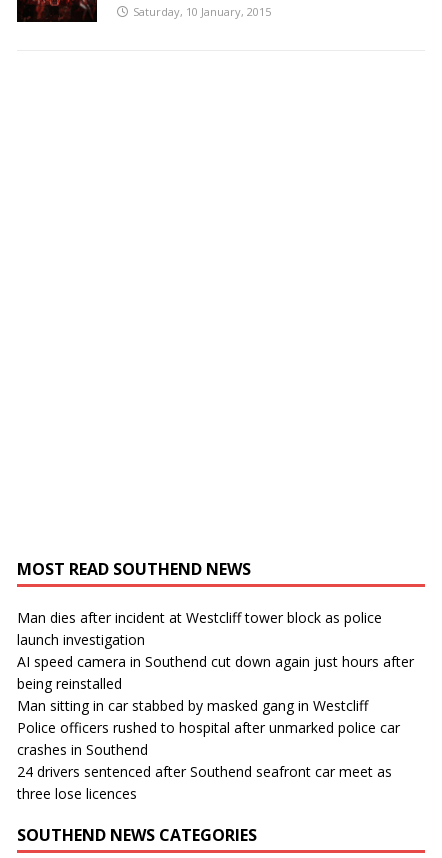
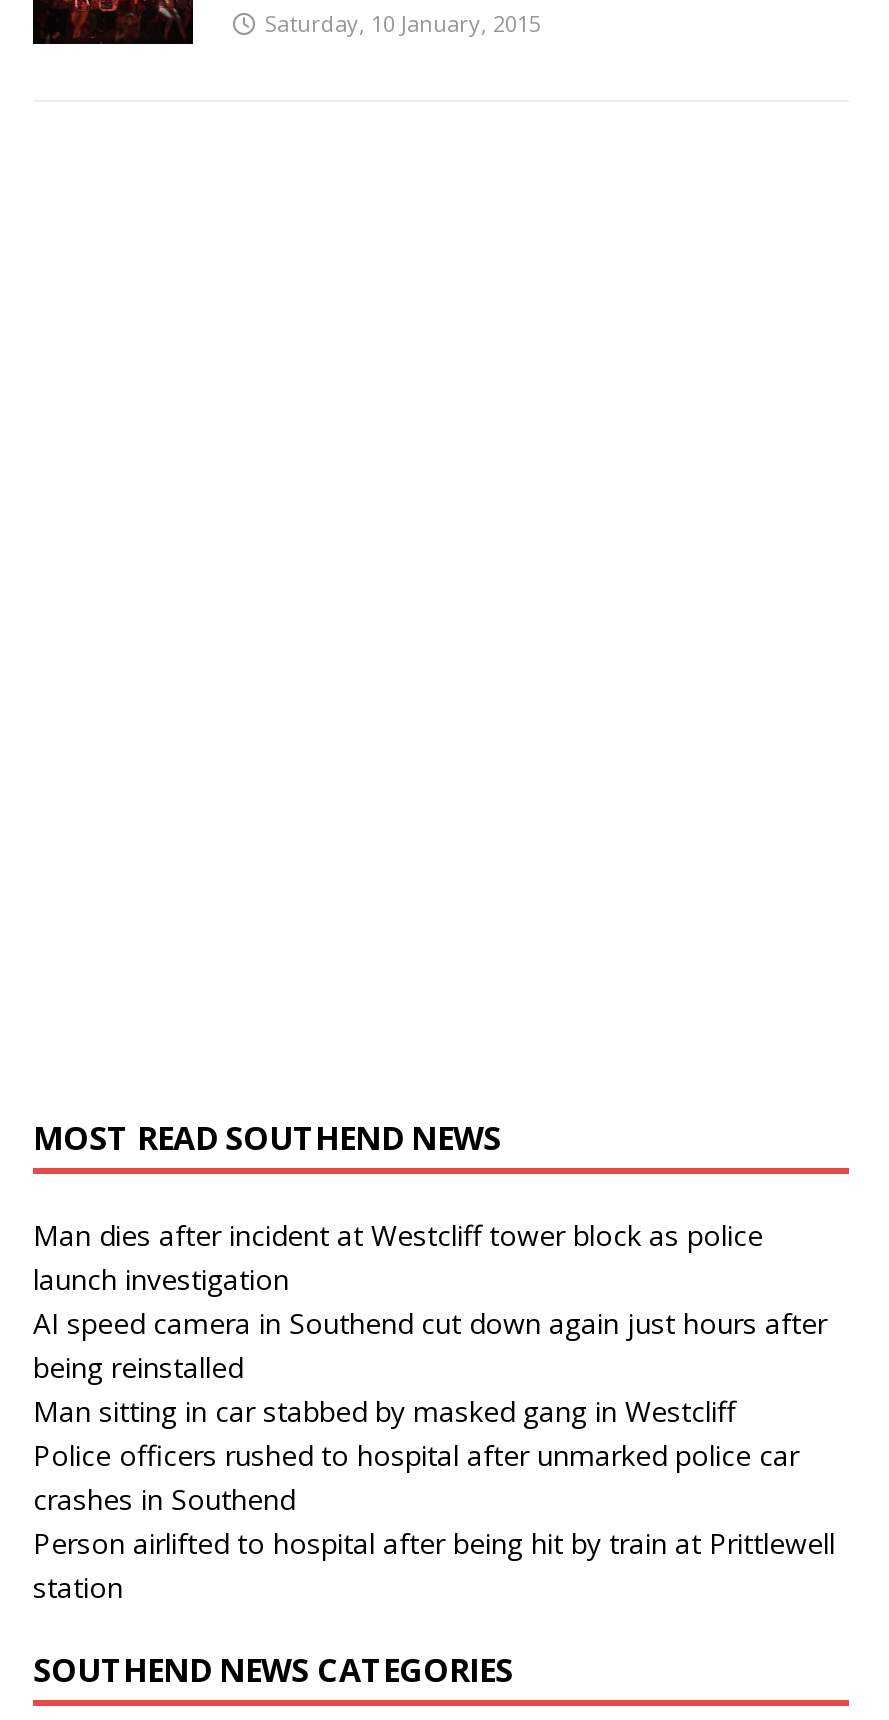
[17,762,392,803] 24 drivers sentenced after Southend seafront car meet as | three lose licences -> [33,1524,835,1606] Person airlifted to hospital after being hit by train at Prittlewell | station

